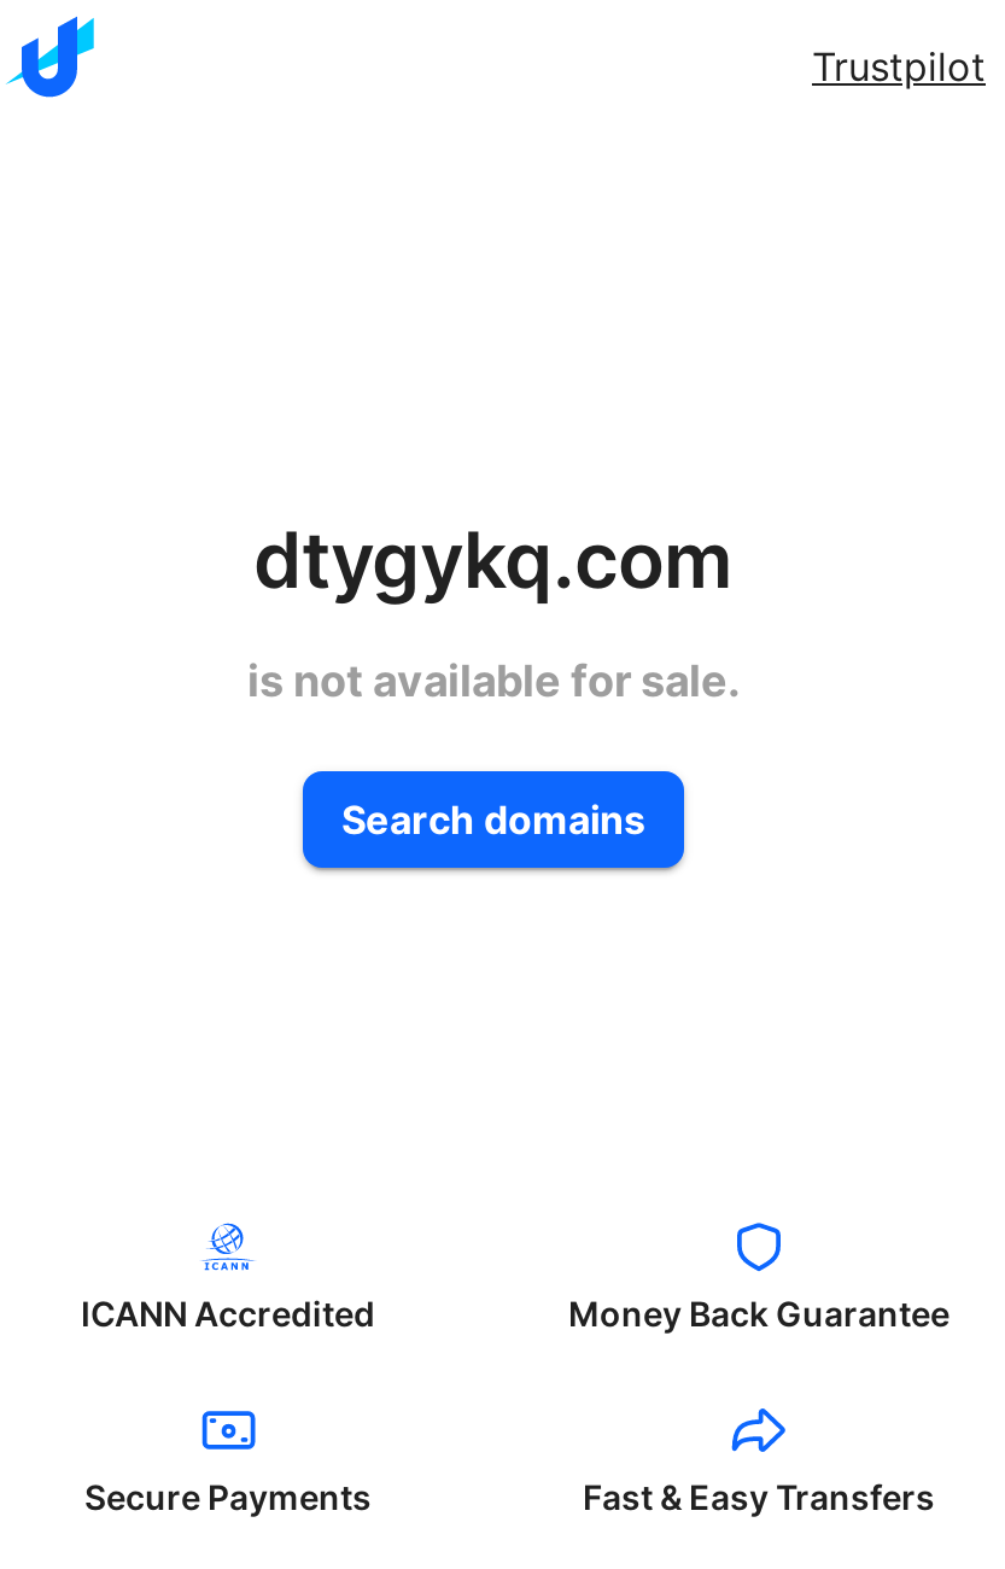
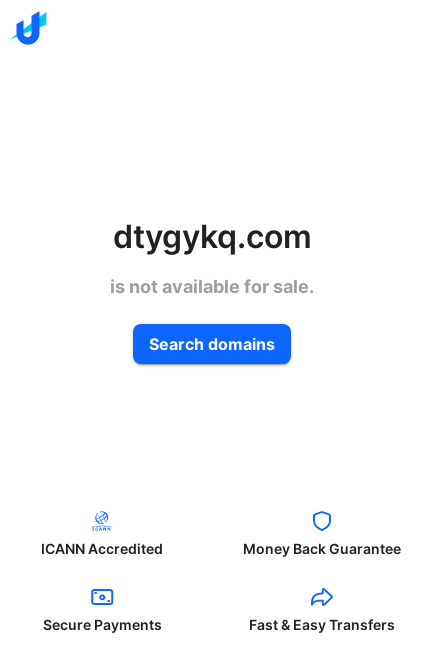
[812,42,986,91] Trustpilot -> none

